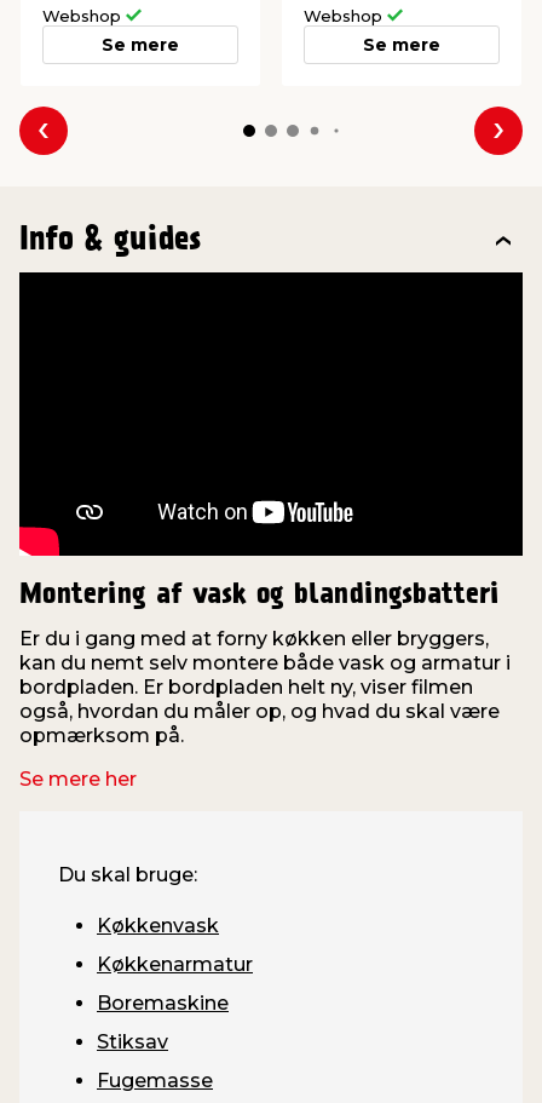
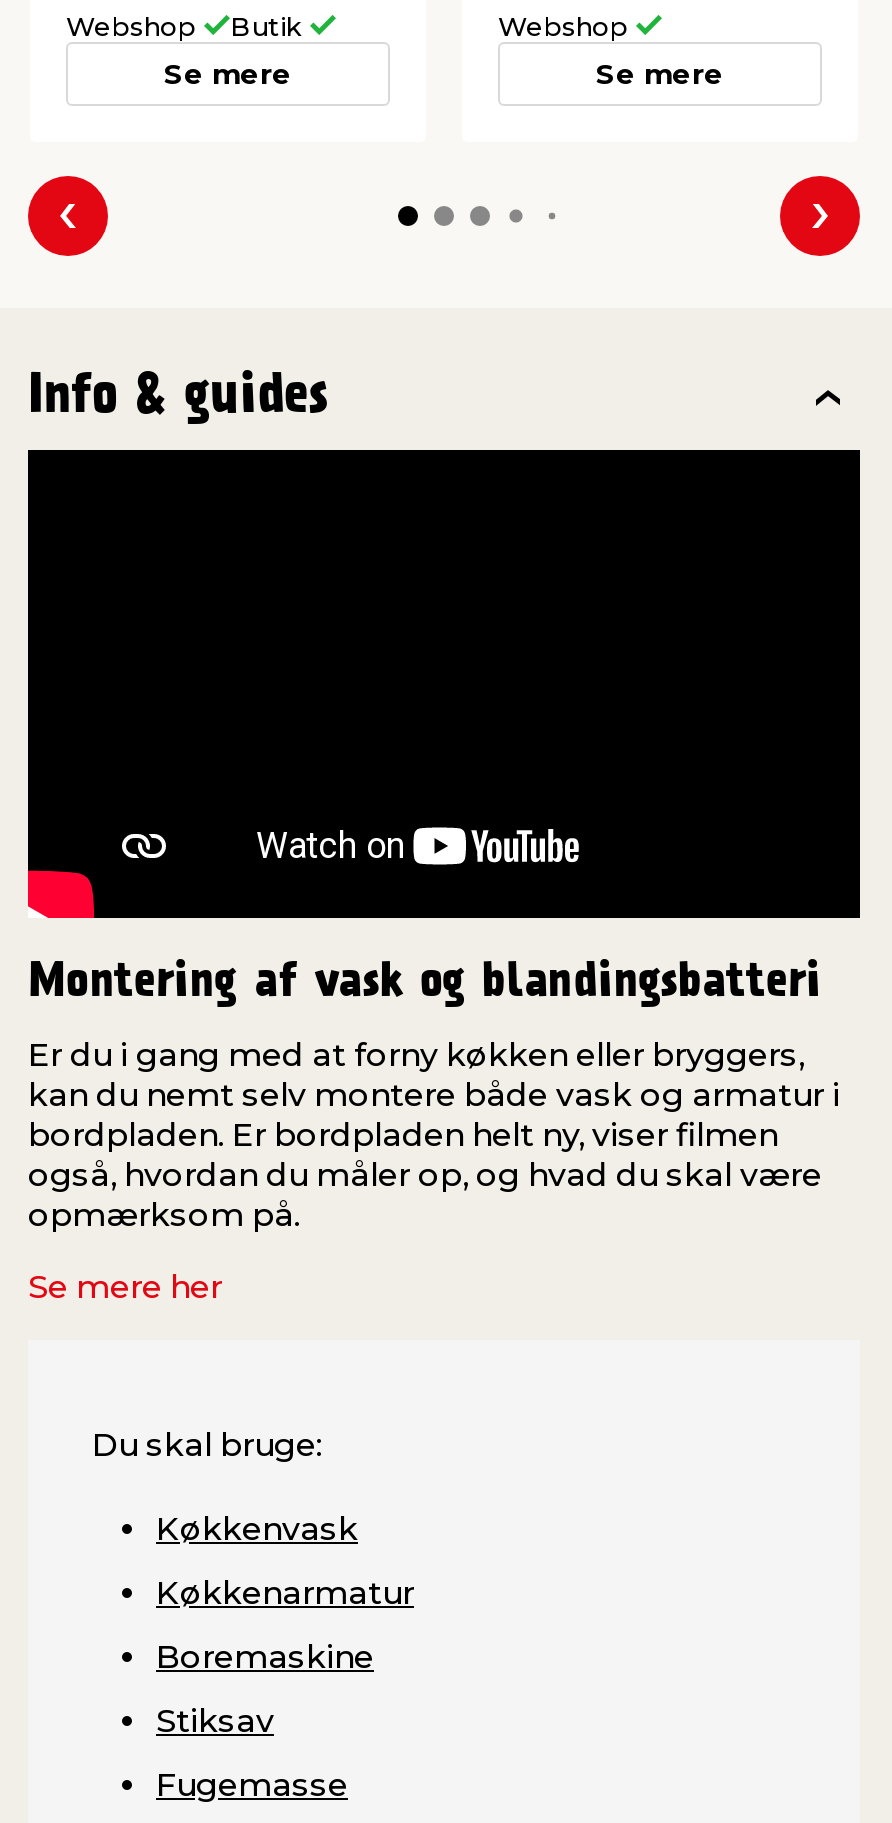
none -> [230,10,310,42] Butik

